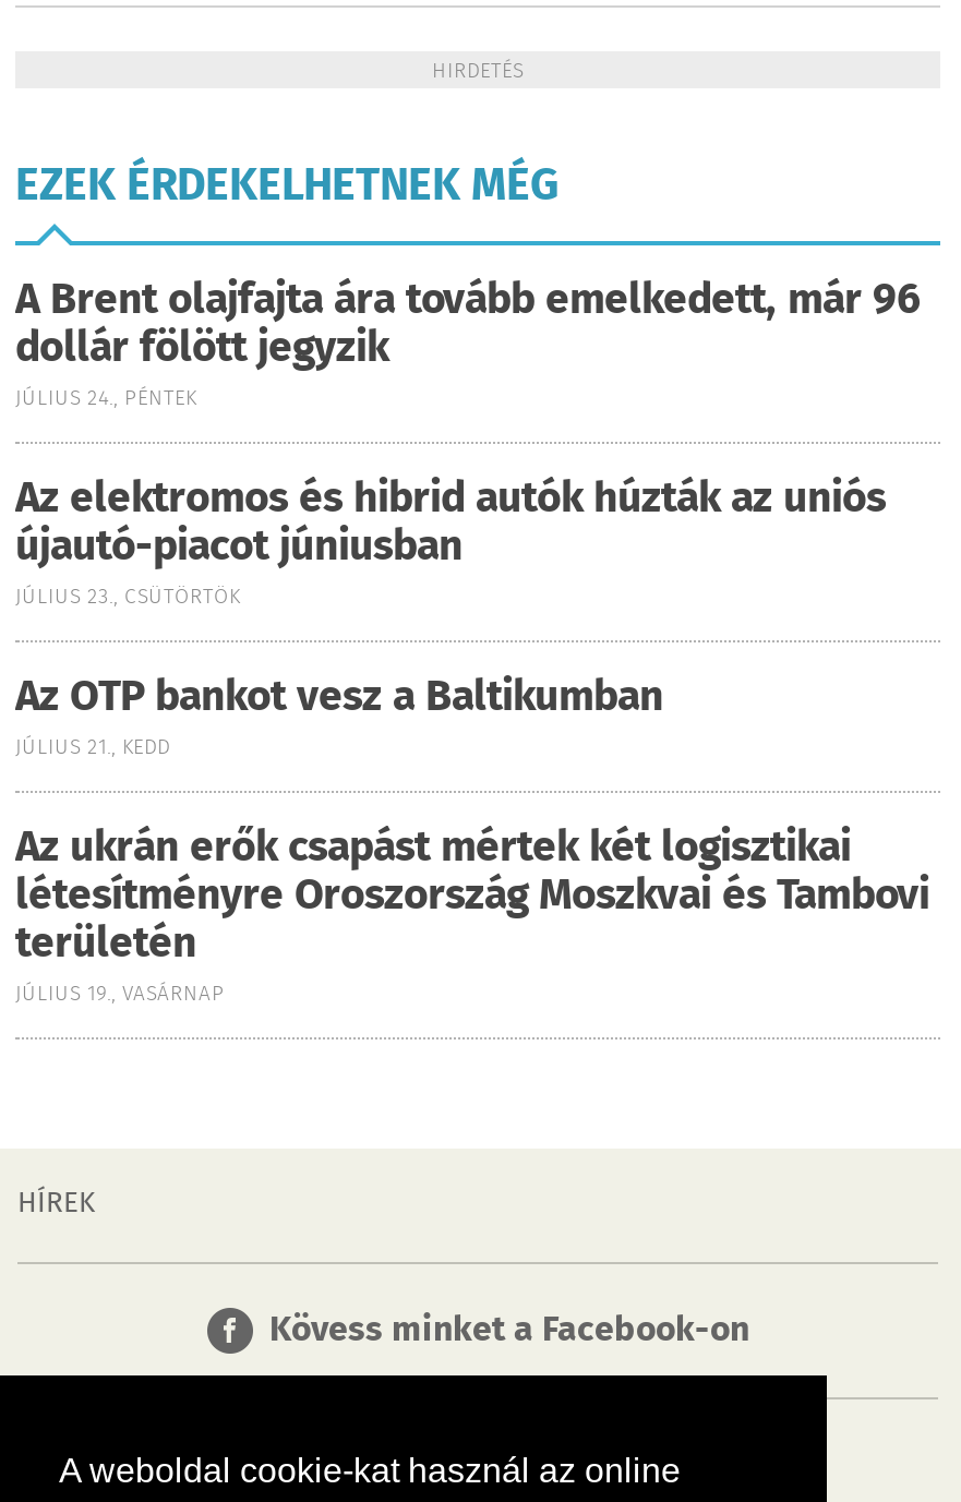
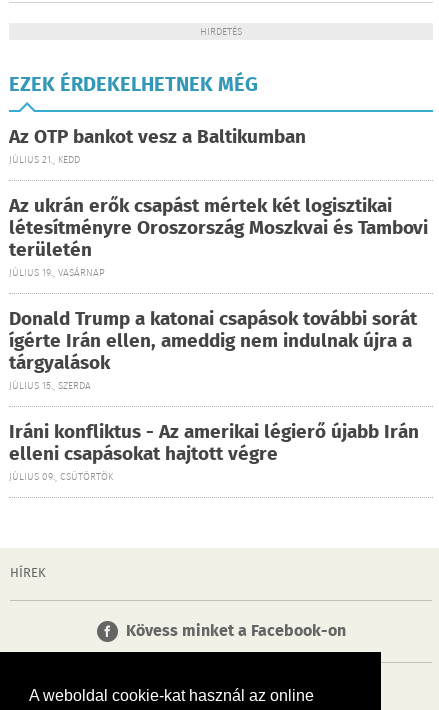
[15,269,921,614] A Brent olajfajta ára tovább emelkedett, már 96 | dollár fölött jegyzik | JÚLIUS 24., PÉNTEK | Az elektromos és hibrid autók húzták az uniós | újautó-piacot júniusban | JÚLIUS 23., CSÜTÖRTÖK -> none
moved [15,666,929,1011] -> [9,123,428,281]: Az OTP bankot vesz a Baltikumban | JÚLIUS 21., KEDD | Az ukrán erők csapást mértek két logisztikai | létesítményre Oroszország Moszkvai és Tambovi | területén | JÚLIUS 19., VASÁRNAP
none -> [9,305,419,485] Donald Trump a katonai csapások további sorát | ígérte Irán ellen, ameddig nem indulnak újra a | tárgyalások | JÚLIUS 15., SZERDA | Iráni konfliktus - Az amerikai légierő újabb Irán | elleni csapásokat hajtott végre | JÚLIUS 09., CSÜTÖRTÖK

